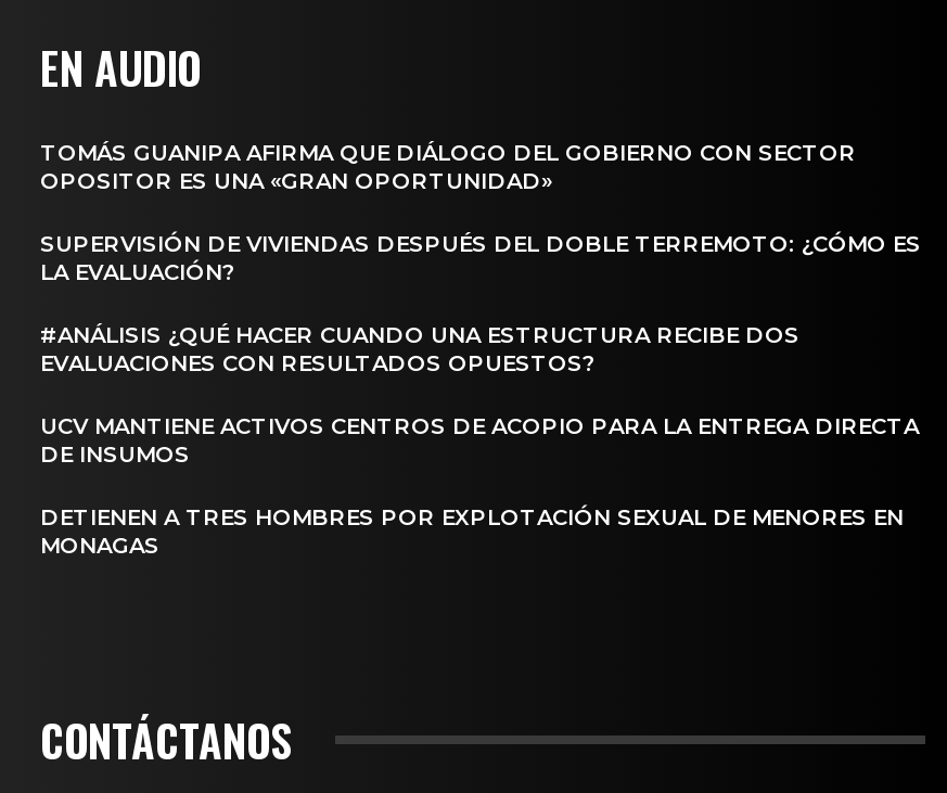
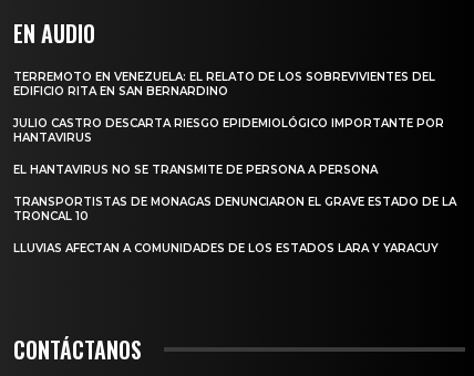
[40,140,856,196] TOMÁS GUANIPA AFIRMA QUE DIÁLOGO DEL GOBIERNO CON SECTOR | OPOSITOR ES UNA «GRAN OPORTUNIDAD» -> [13,69,435,98] TERREMOTO EN VENEZUELA: EL RELATO DE LOS SOBREVIVIENTES DEL | EDIFICIO RITA EN SAN BERNARDINO
[40,231,921,287] SUPERVISIÓN DE VIVIENDAS DESPUÉS DEL DOBLE TERREMOTO: ¿CÓMO ES | LA EVALUACIÓN? -> [13,116,444,145] JULIO CASTRO DESCARTA RIESGO EPIDEMIOLÓGICO IMPORTANTE POR | HANTAVIRUS
[40,322,799,378] #ANÁLISIS ¿QUÉ HACER CUANDO UNA ESTRUCTURA RECIBE DOS | EVALUACIONES CON RESULTADOS OPUESTOS? -> [13,162,378,177] EL HANTAVIRUS NO SE TRANSMITE DE PERSONA A PERSONA
[40,413,919,469] UCV MANTIENE ACTIVOS CENTROS DE ACOPIO PARA LA ENTREGA DIRECTA | DE INSUMOS -> [13,194,456,223] TRANSPORTISTAS DE MONAGAS DENUNCIARON EL GRAVE ESTADO DE LA | TRONCAL 10
[40,504,904,560] DETIENEN A TRES HOMBRES POR EXPLOTACIÓN SEXUAL DE MENORES EN | MONAGAS -> [13,241,439,255] LLUVIAS AFECTAN A COMUNIDADES DE LOS ESTADOS LARA Y YARACUY

